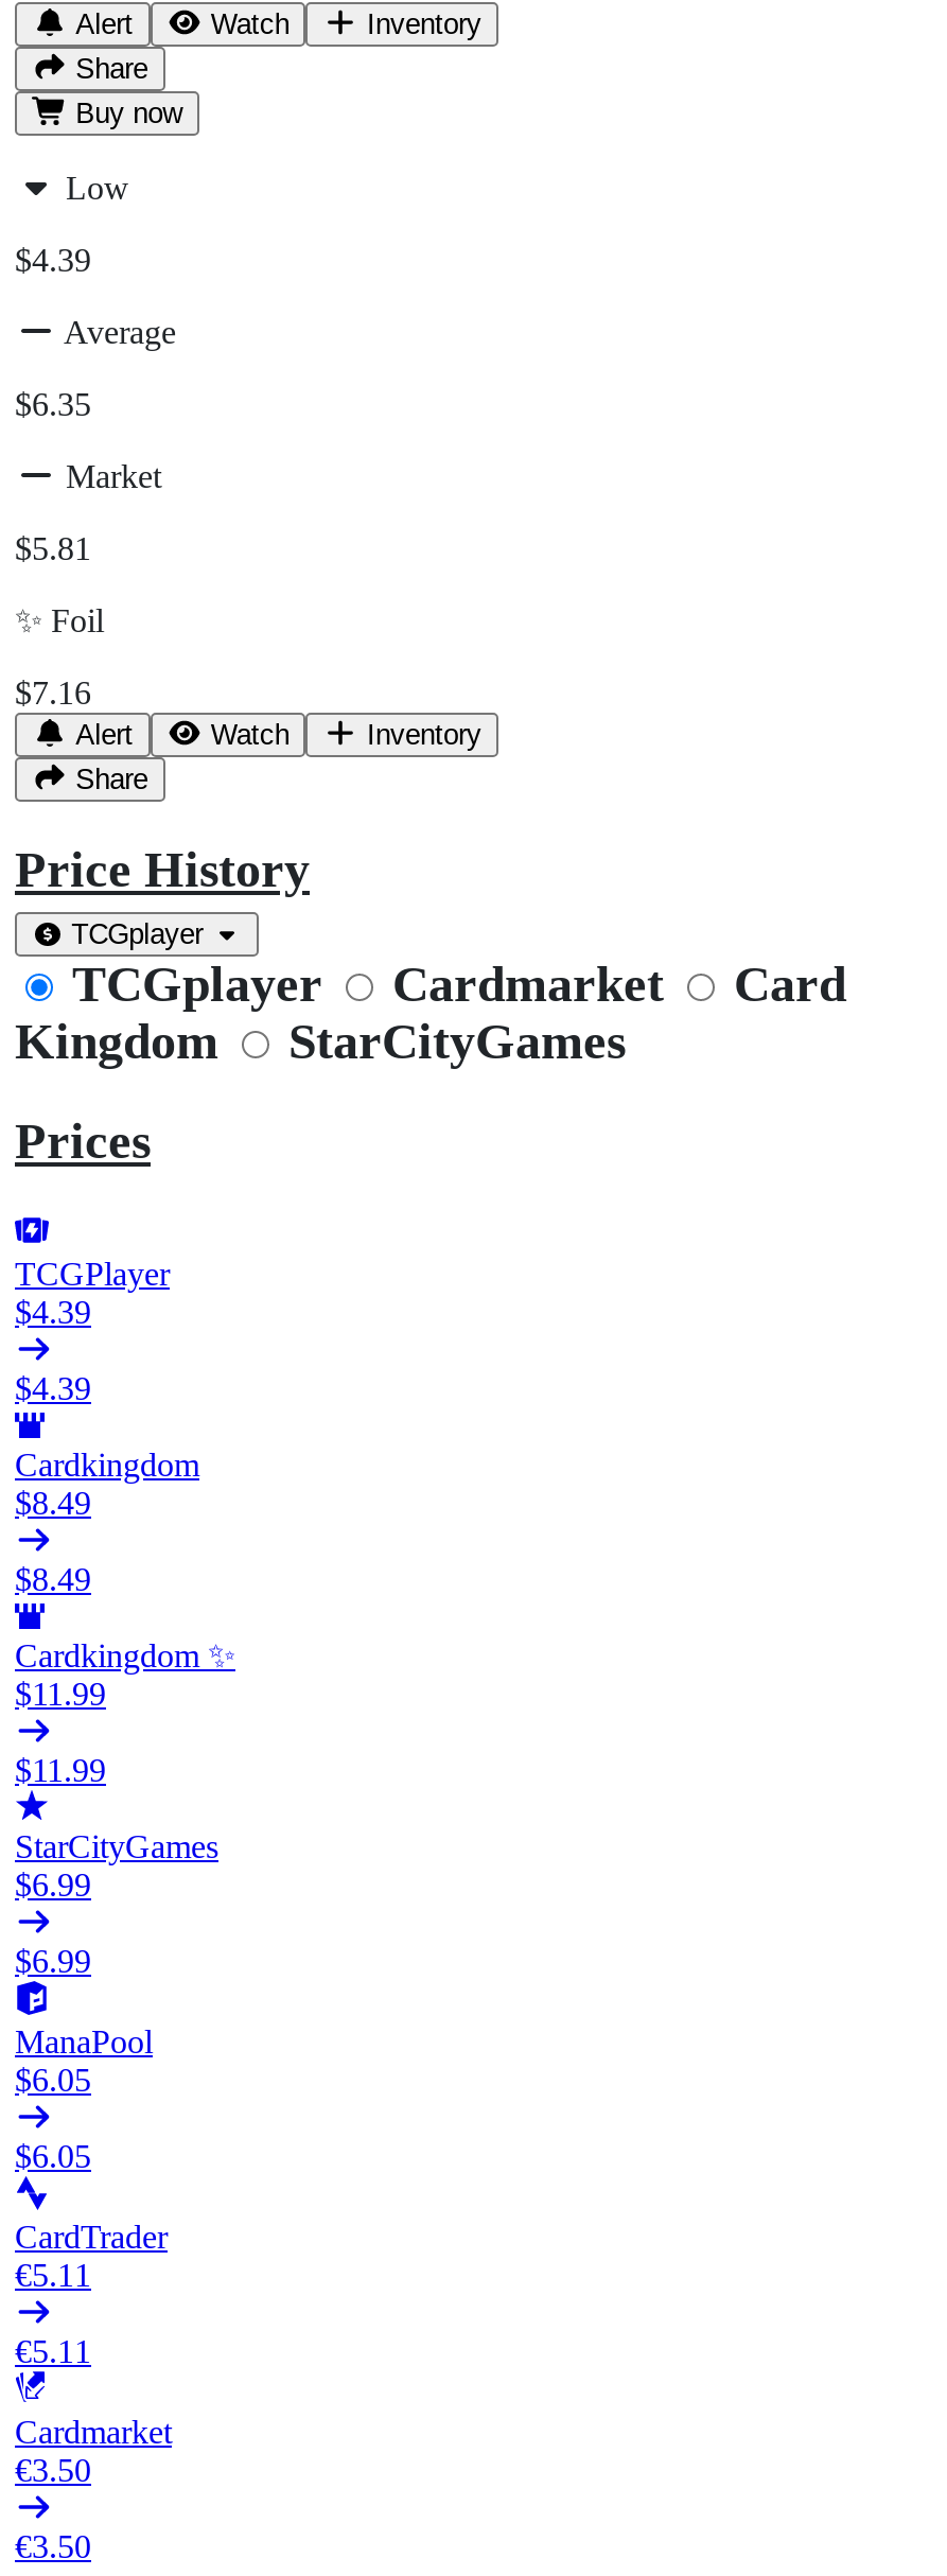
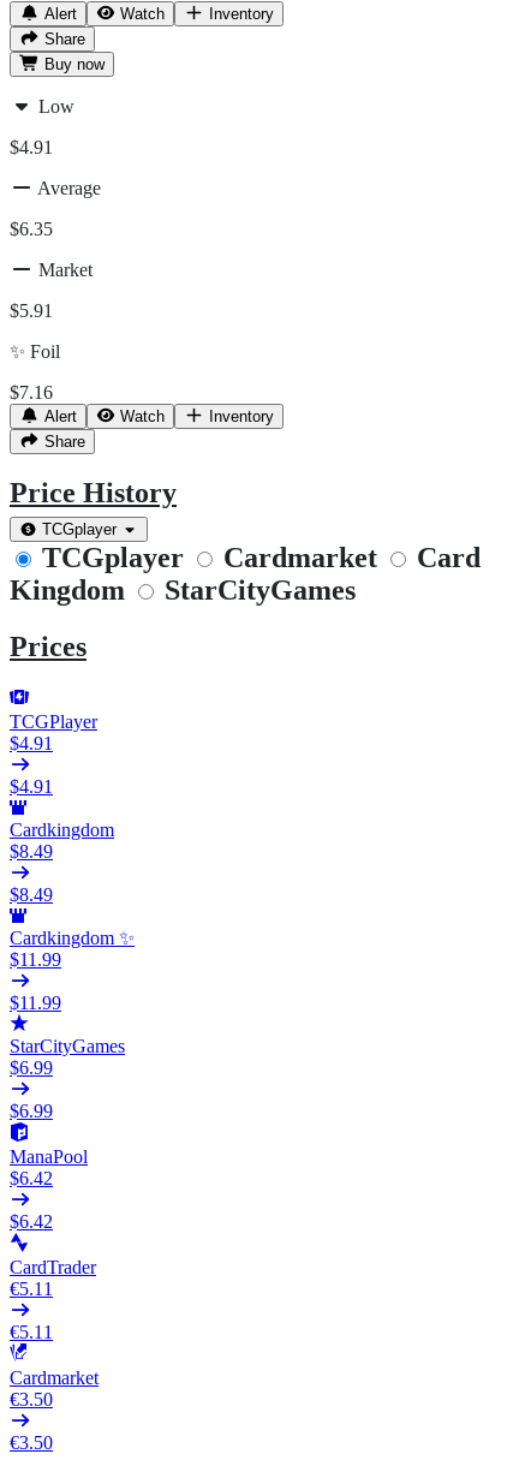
[15,241,91,277] $4.39 -> [10,136,53,157] $4.91
[15,529,91,565] $5.81 -> [10,300,53,320] $5.91
[15,1294,91,1330] $4.39 -> [10,733,53,754] $4.91
[15,1371,91,1407] $4.39 -> [10,776,53,797] $4.91
[15,2062,91,2098] $6.05 -> [10,1168,53,1189] $6.42
[15,2138,91,2174] $6.05 -> [10,1211,53,1232] $6.42

